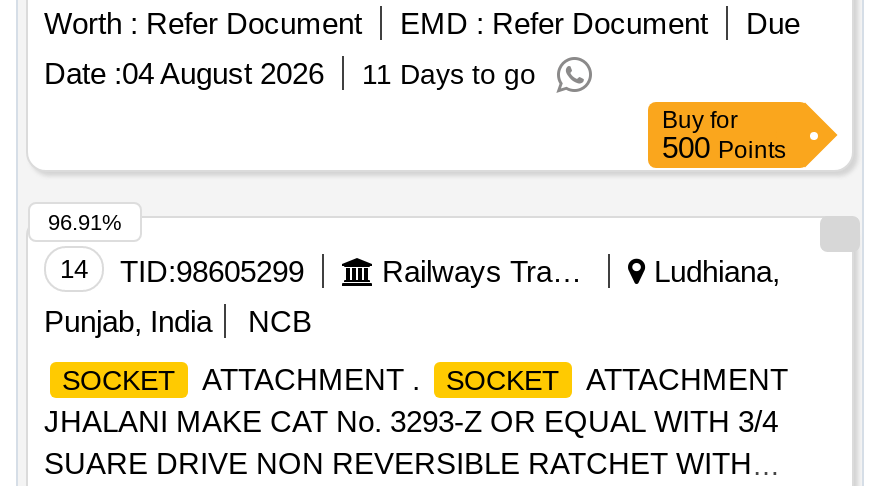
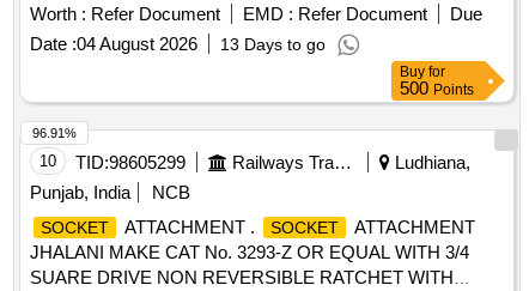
[44,56,536,90] Date : 04 August 2026 11 Days to go -> [30,34,326,54] Date : 04 August 2026 13 Days to go
[60,254,304,288] 14 TID:98605299 -> [39,152,186,173] 10 TID:98605299

